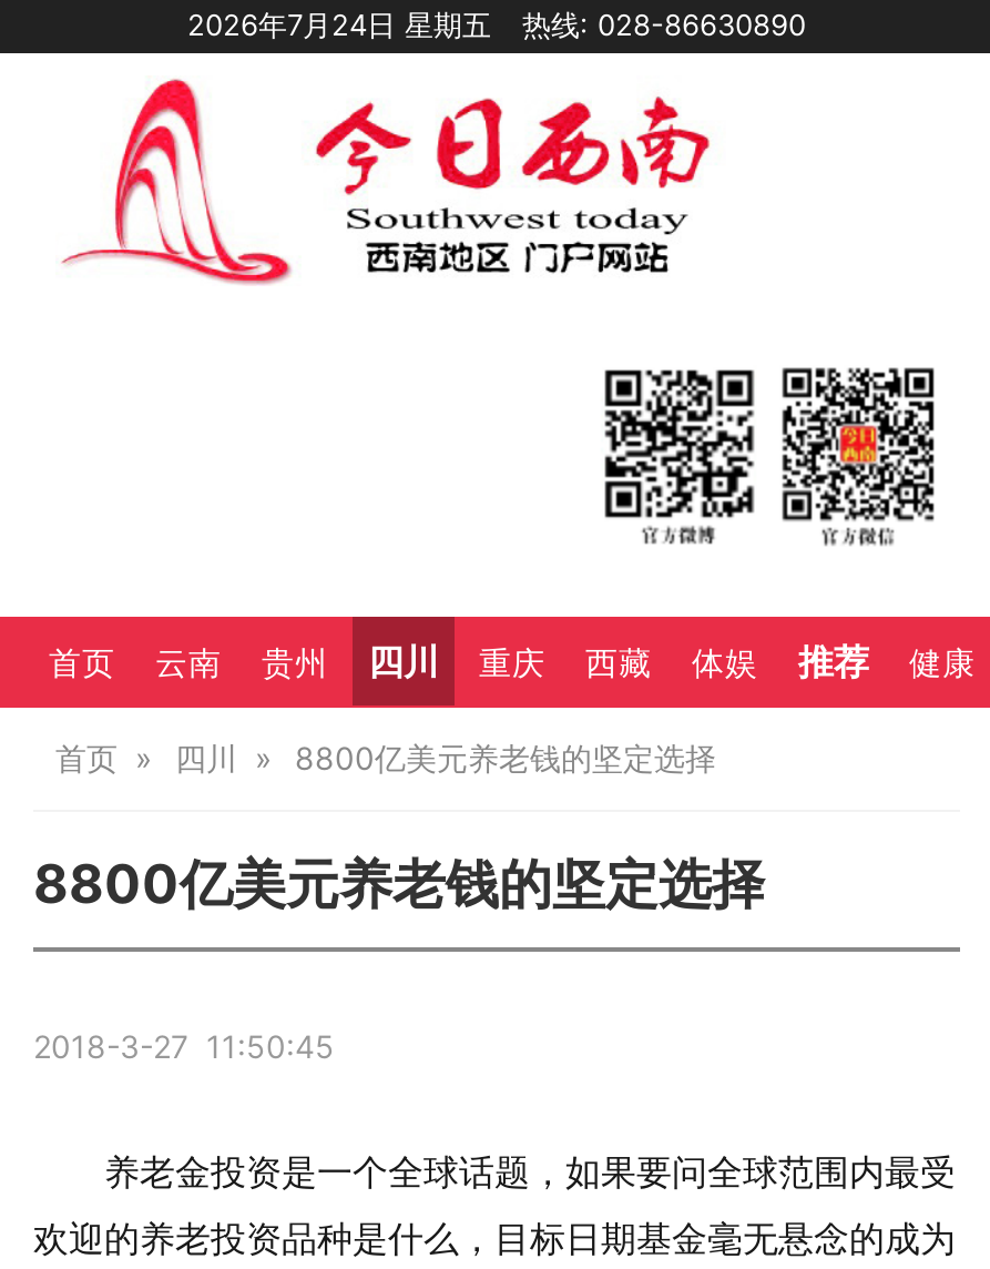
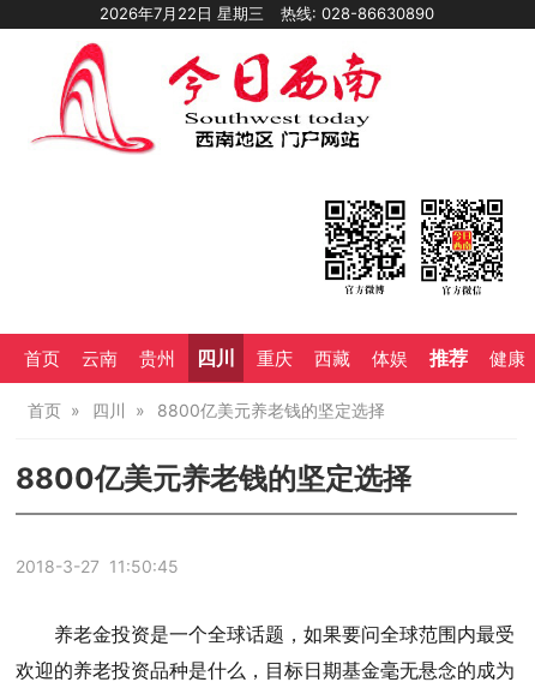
[187,7,491,42] 2026年7月24日 星期五 -> [99,4,263,23] 2026年7月22日 星期三

